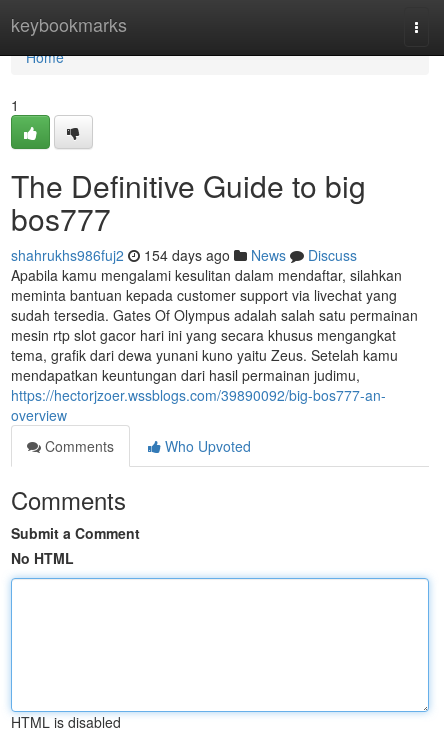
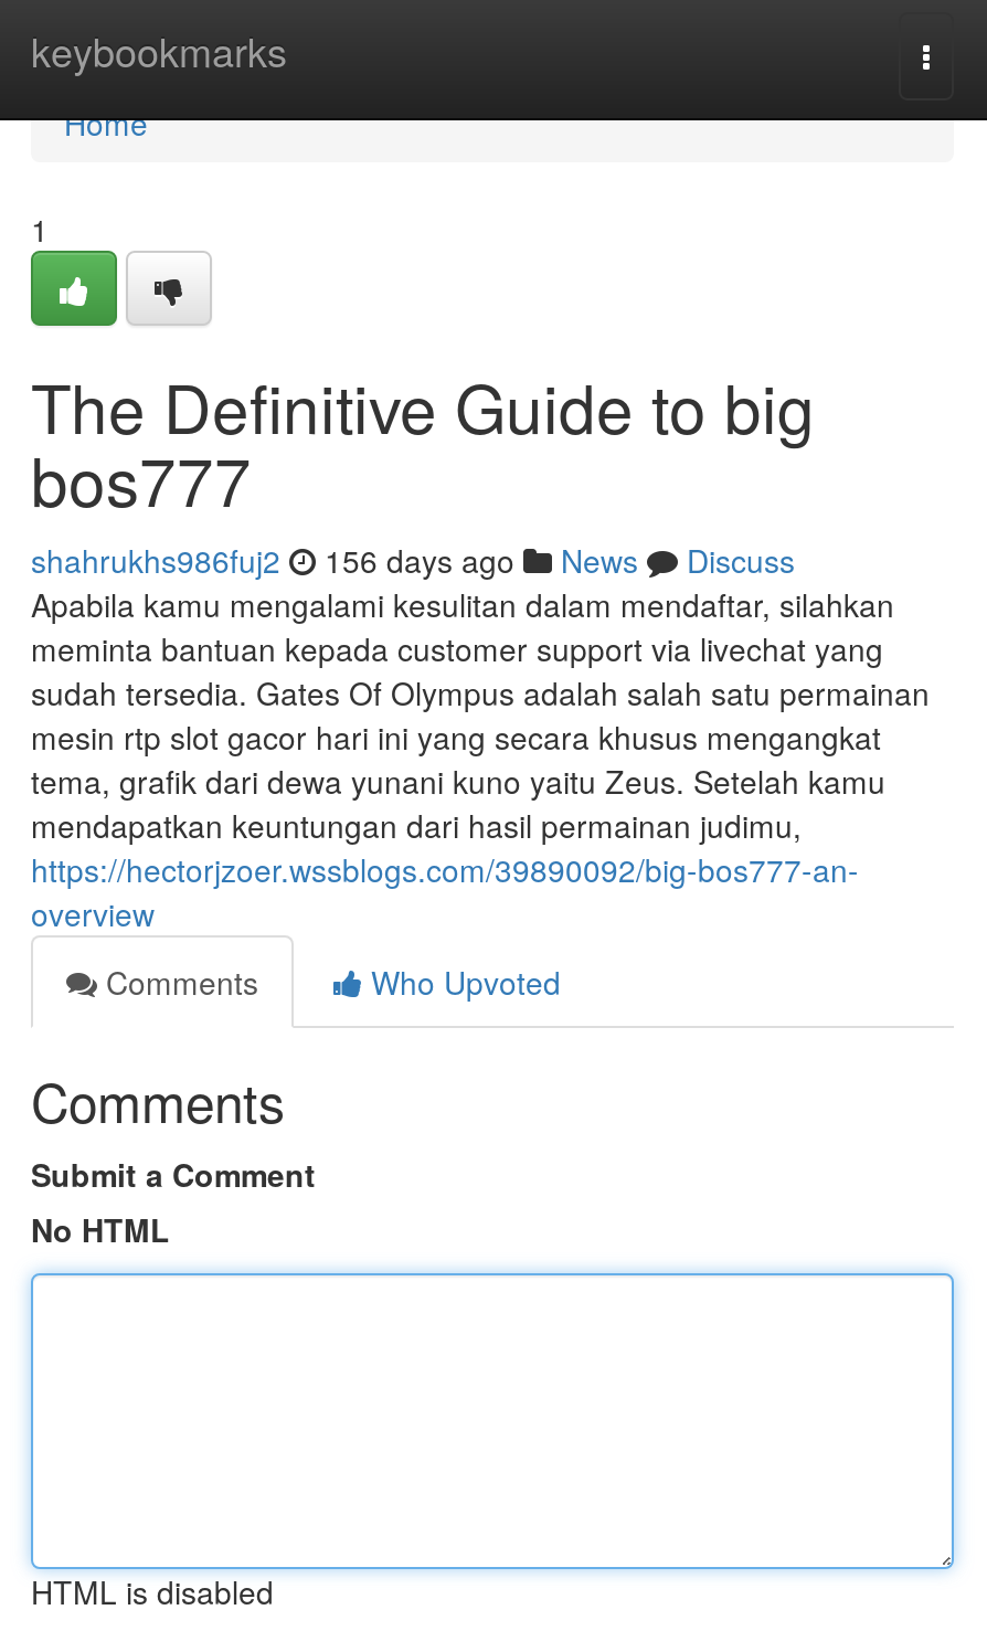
[11,245,357,265] shahrukhs986fuj2 154 days ago News Discuss -> [31,538,795,582] shahrukhs986fuj2 156 days ago News Discuss

